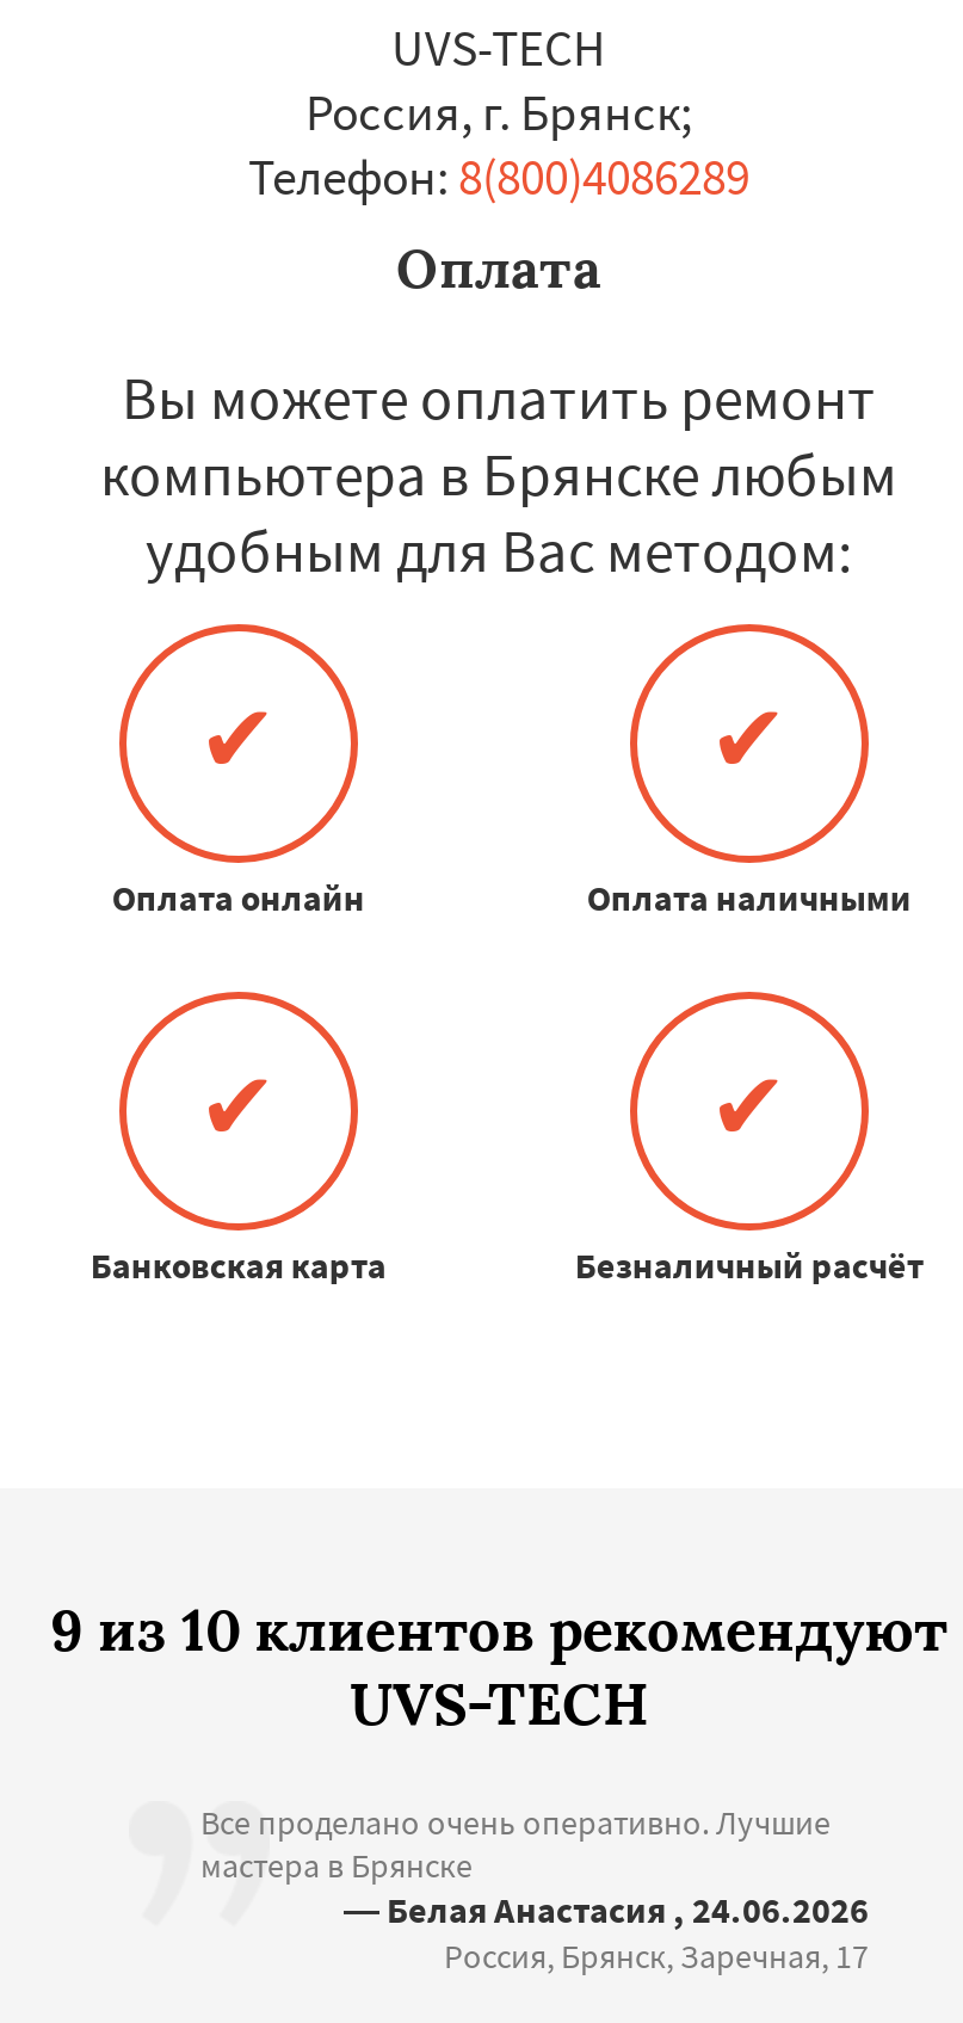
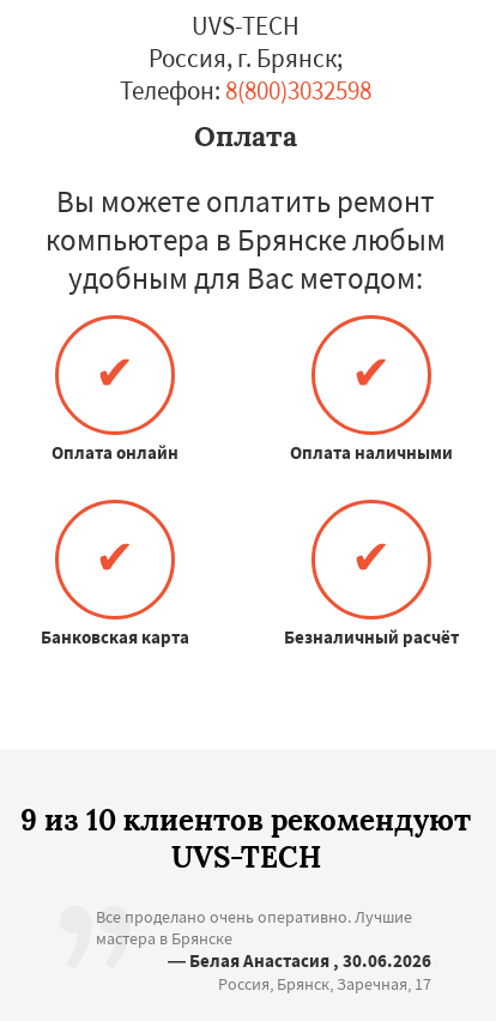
[248,144,749,209] Телефон: 8(800)4086289 -> [120,74,371,107] Телефон: 8(800)3032598
[344,1887,869,1932] — Белая Анастасия , 24.06.2026 -> [168,949,431,972] — Белая Анастасия , 30.06.2026

